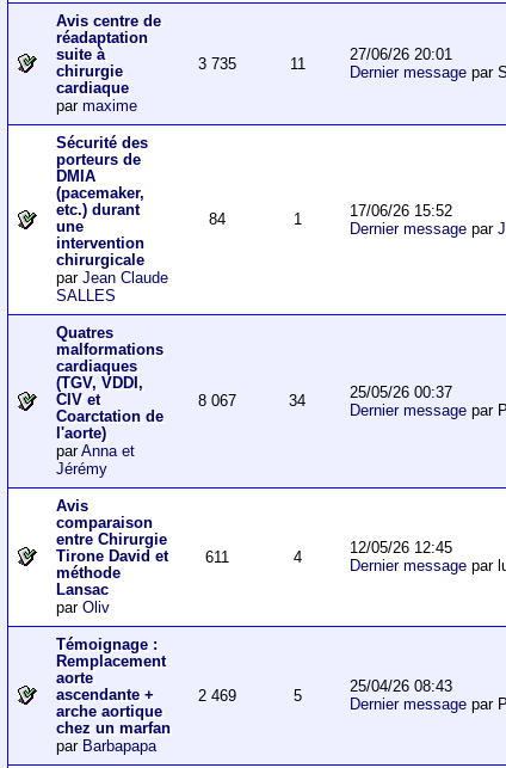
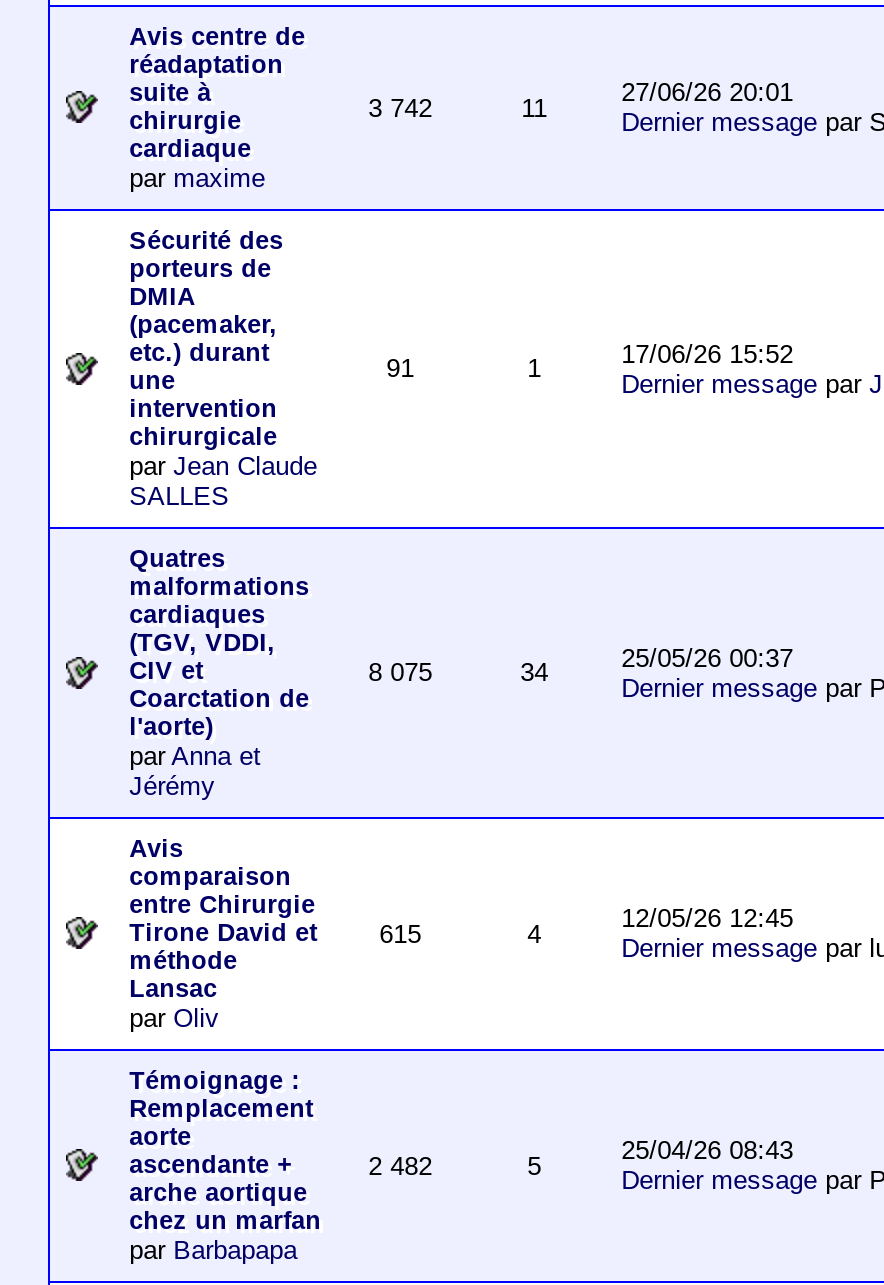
[198,55,236,73] 3 735 -> [368,94,432,124] 3 742
[209,211,226,229] 84 -> [386,354,414,384] 91
[198,392,236,410] 8 067 -> [368,658,432,688] 8 075
[205,549,229,567] 611 -> [379,920,421,950] 615
[198,687,236,705] 2 469 -> [368,1152,432,1182] 2 482

